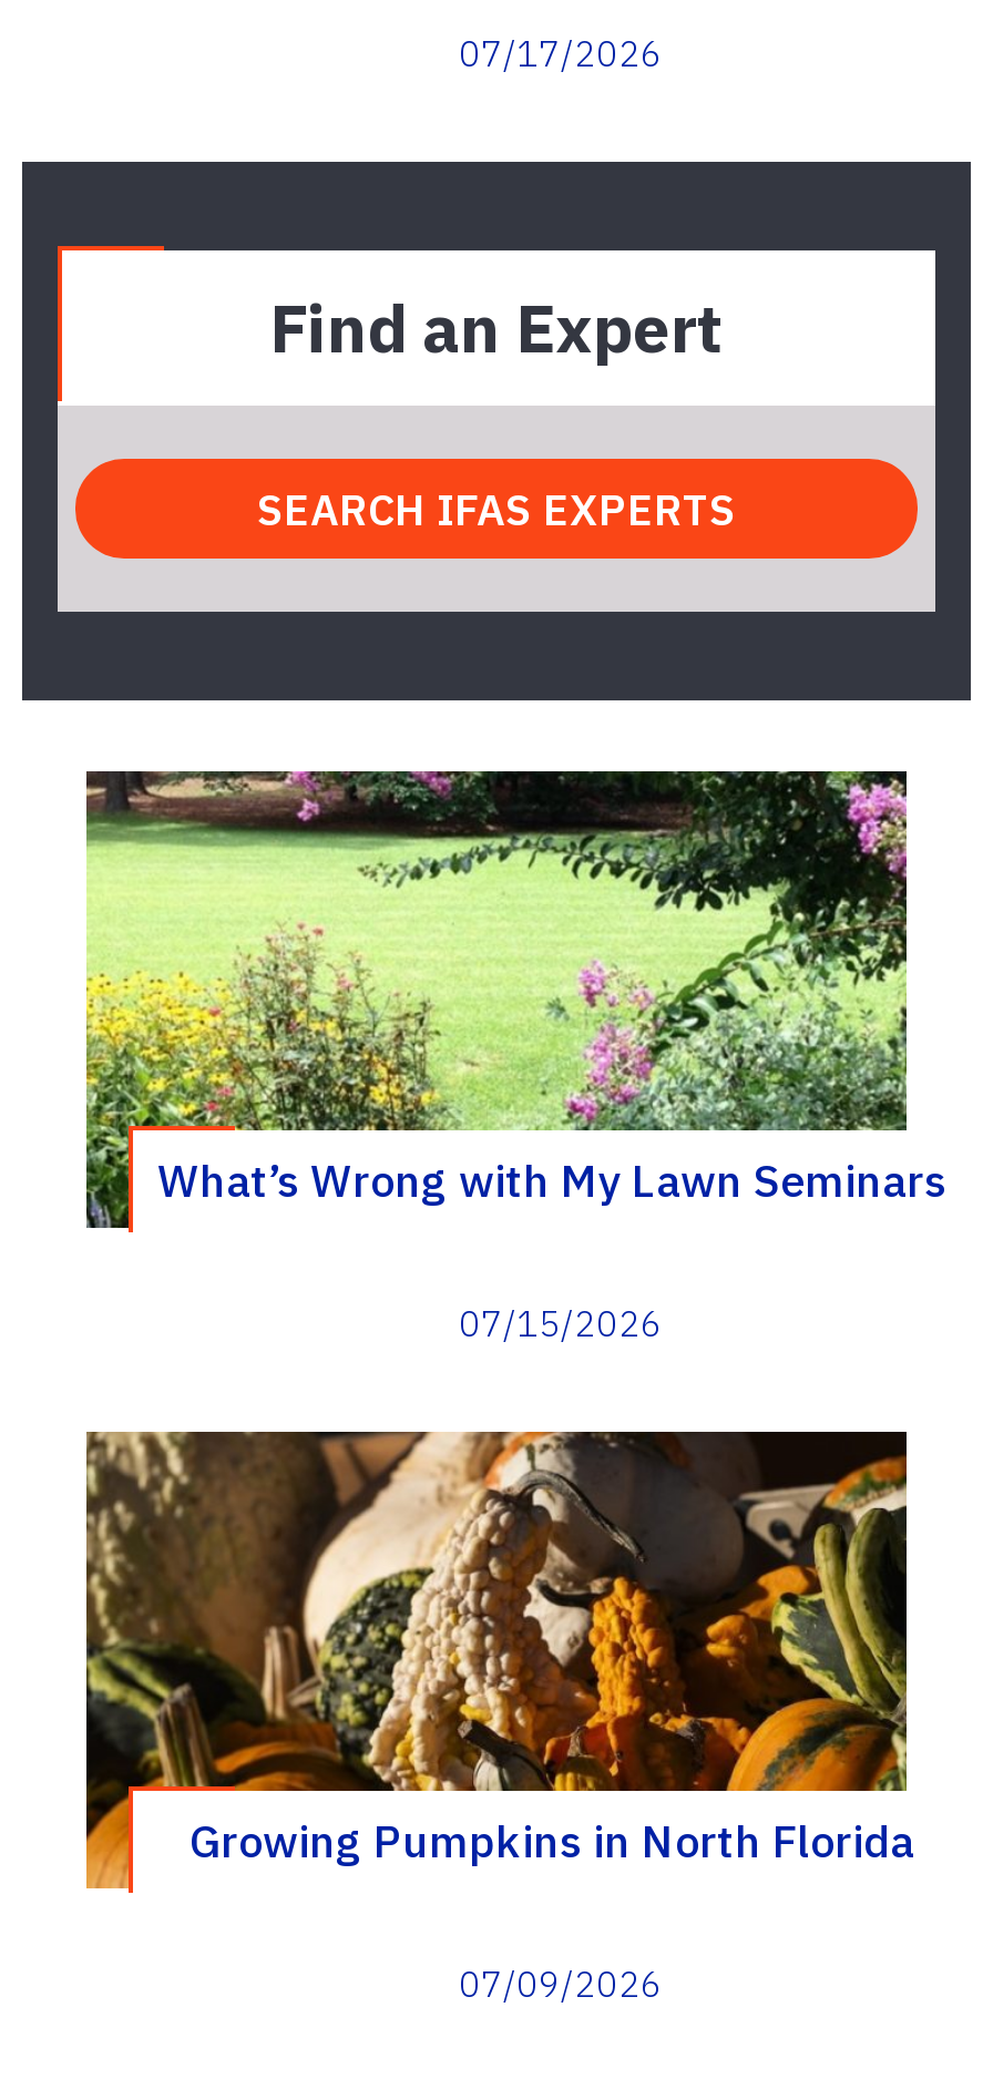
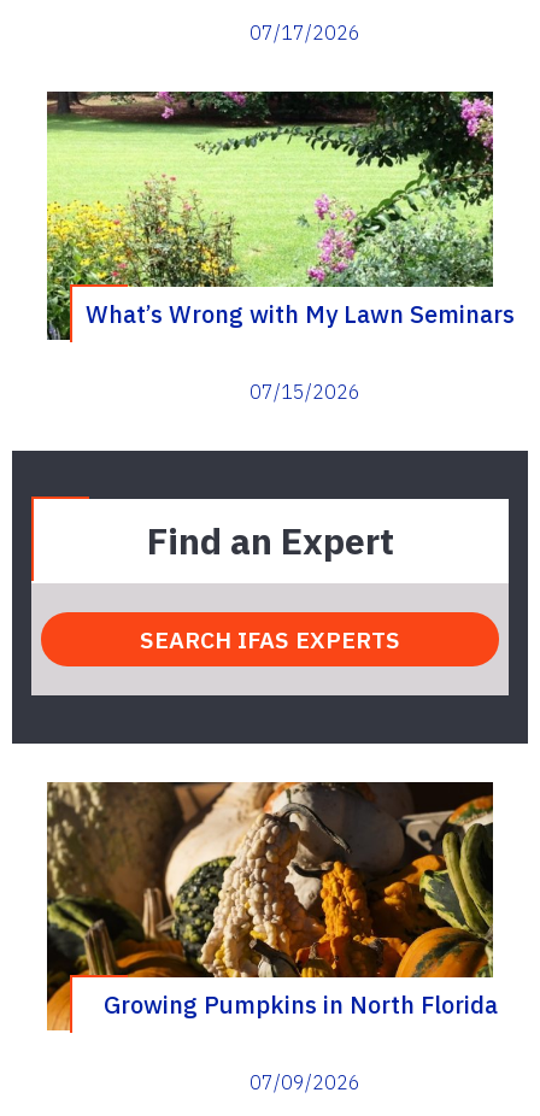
moved [20,160,973,703] -> [11,450,529,745]: [image] | Find an Expert
moved [82,767,946,1346] -> [45,89,515,404]: [image] | What’s Wrong with My Lawn Seminars | 07/15/2026

